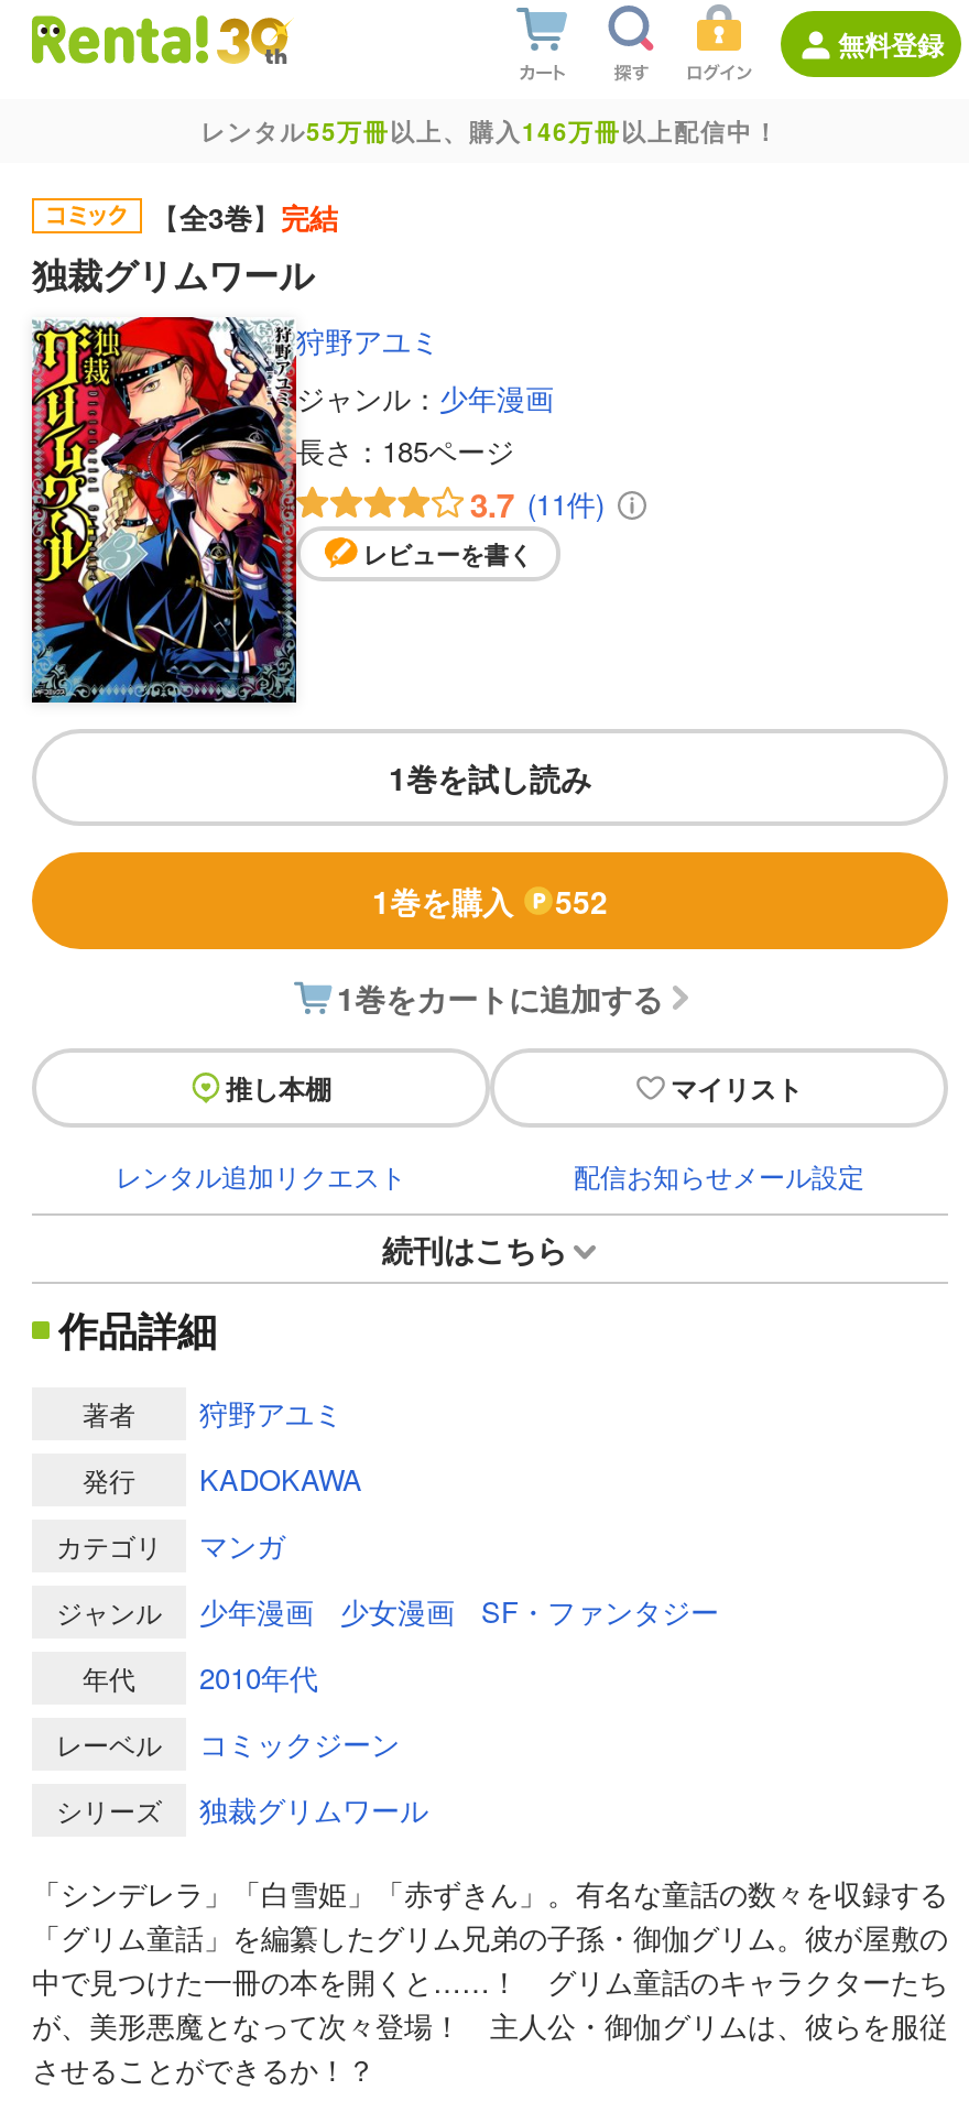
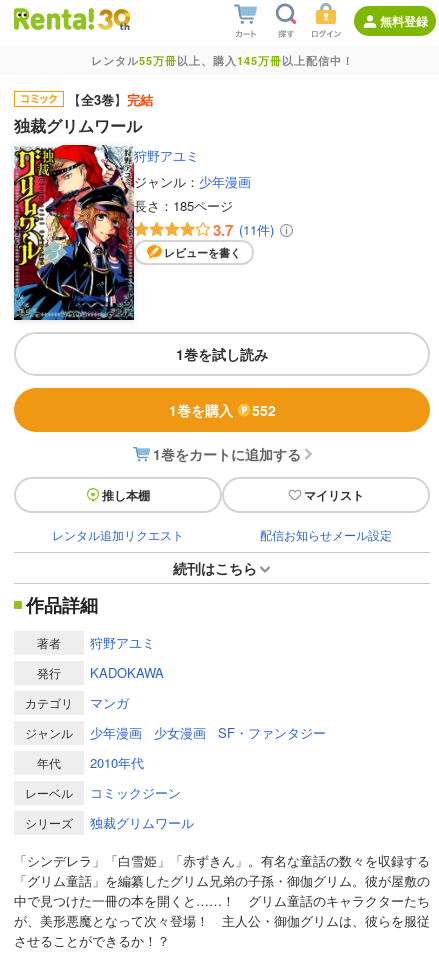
[200,115,780,148] レンタル55万冊以上、購入146万冊以上配信中！ -> [90,53,353,68] レンタル55万冊以上、購入145万冊以上配信中！

